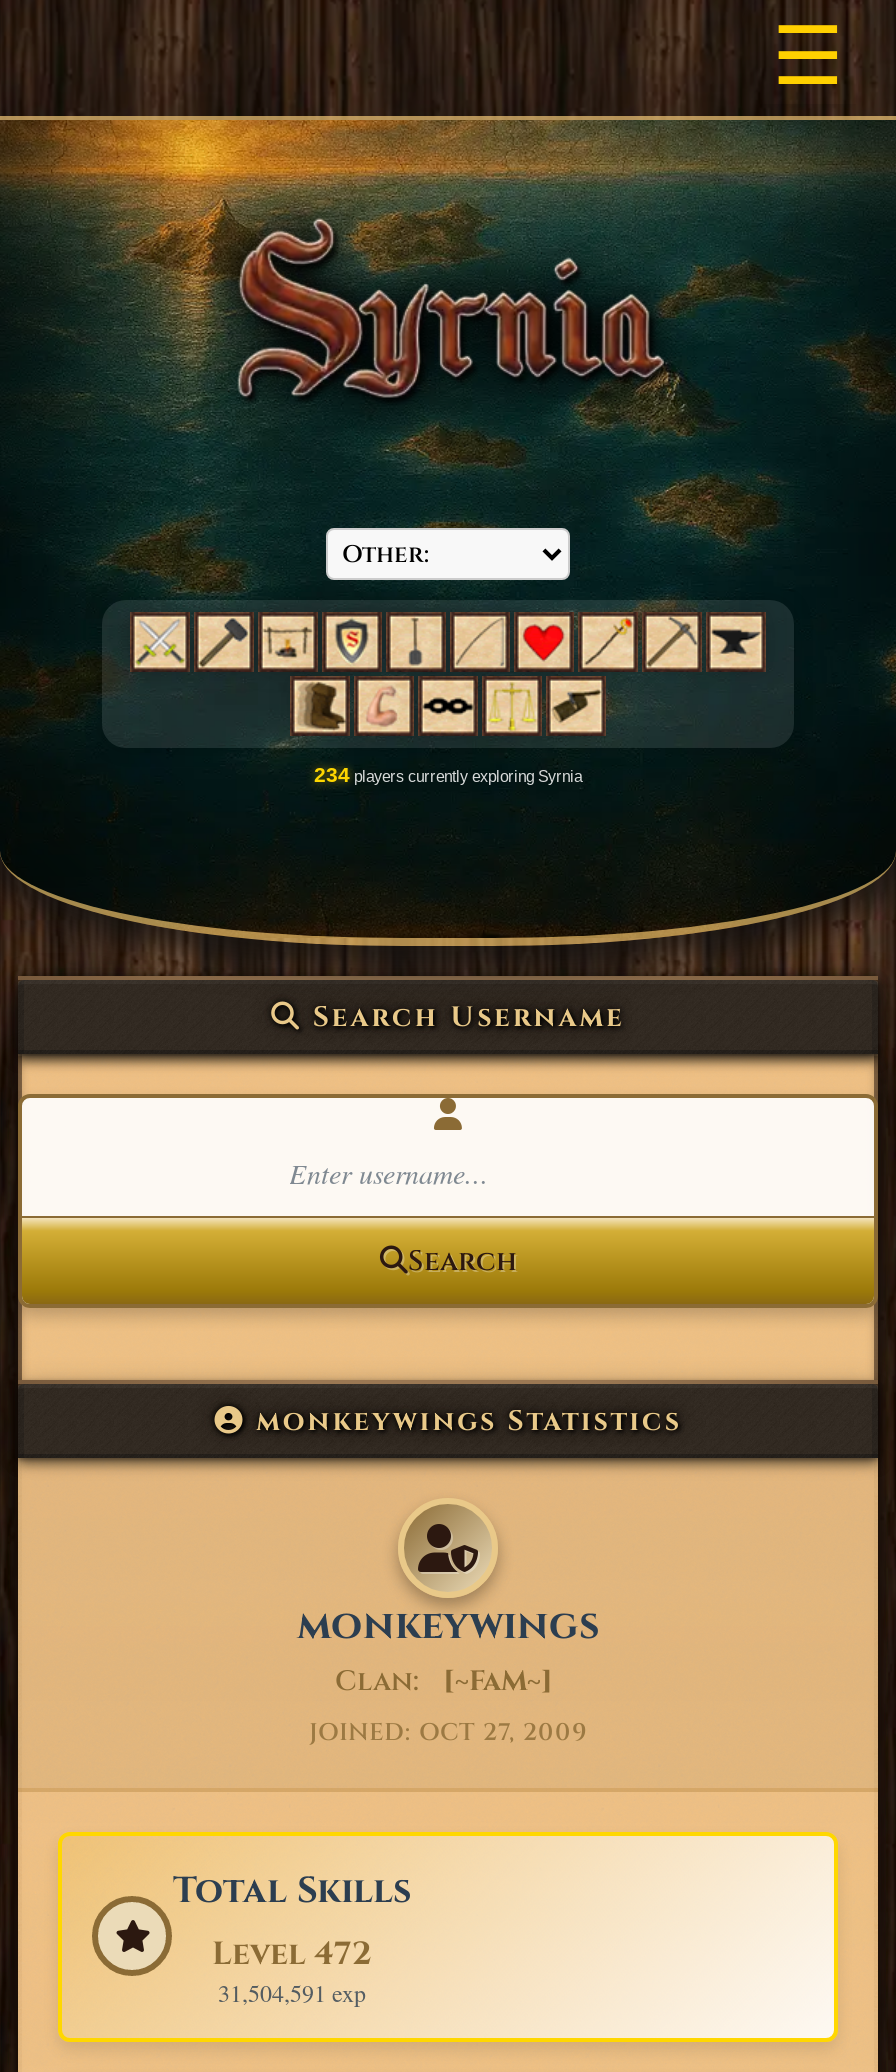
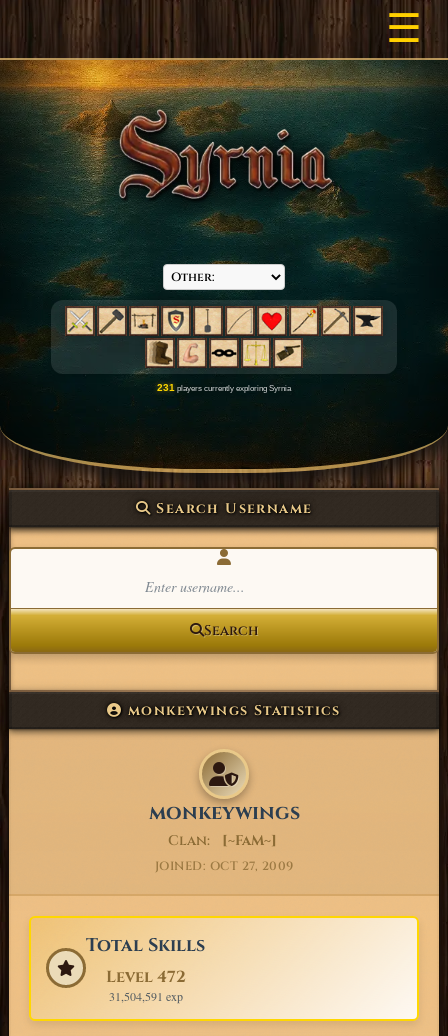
[314,764,582,786] 234 players currently exploring Syrnia -> [157,382,291,393] 231 players currently exploring Syrnia

